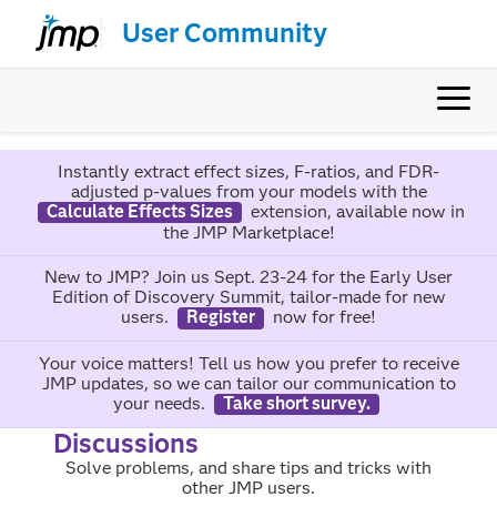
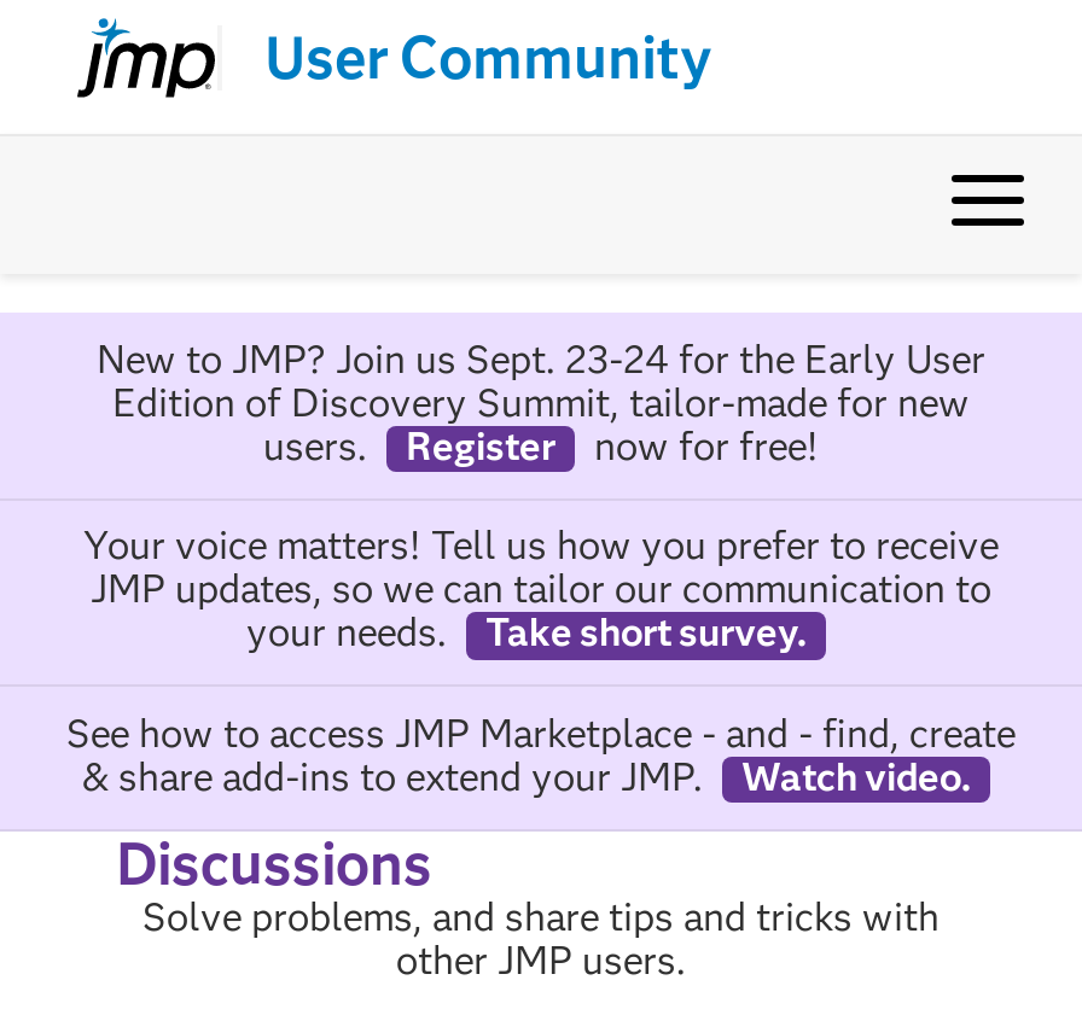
[46,161,464,243] Instantly extract effect sizes, F-ratios, and FDR- | adjusted p-values from your models with the | Calculate Effects Sizes | extension, available now in | the JMP Marketplace! -> none
moved [38,266,459,413] -> [83,336,999,656]: New to JMP? Join us Sept. 23-24 for the Early User | Edition of Discovery Summit, tailor-made for new | users. | ... | your needs. | Take short survey.
none -> [66,710,1016,799] See how to access JMP Marketplace - and - find, create | & share add-ins to extend your JMP. | Watch video.

